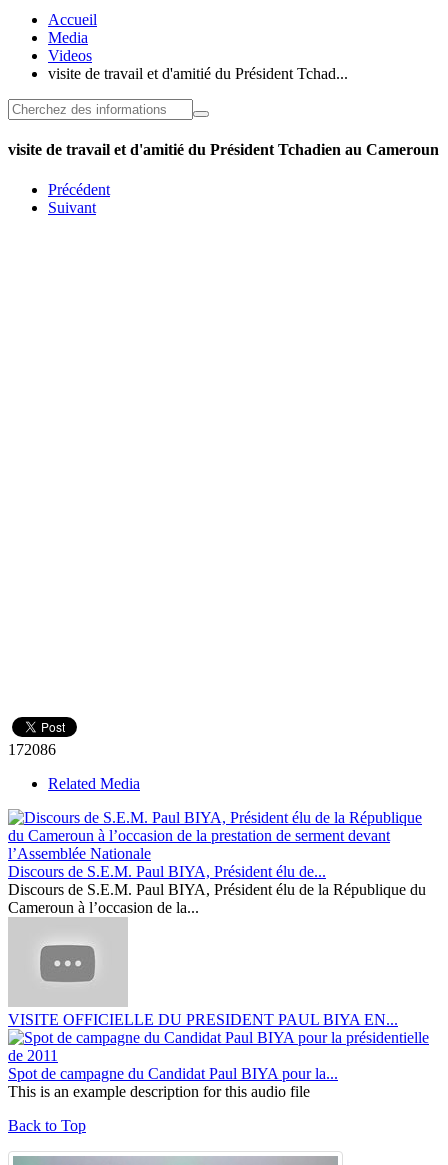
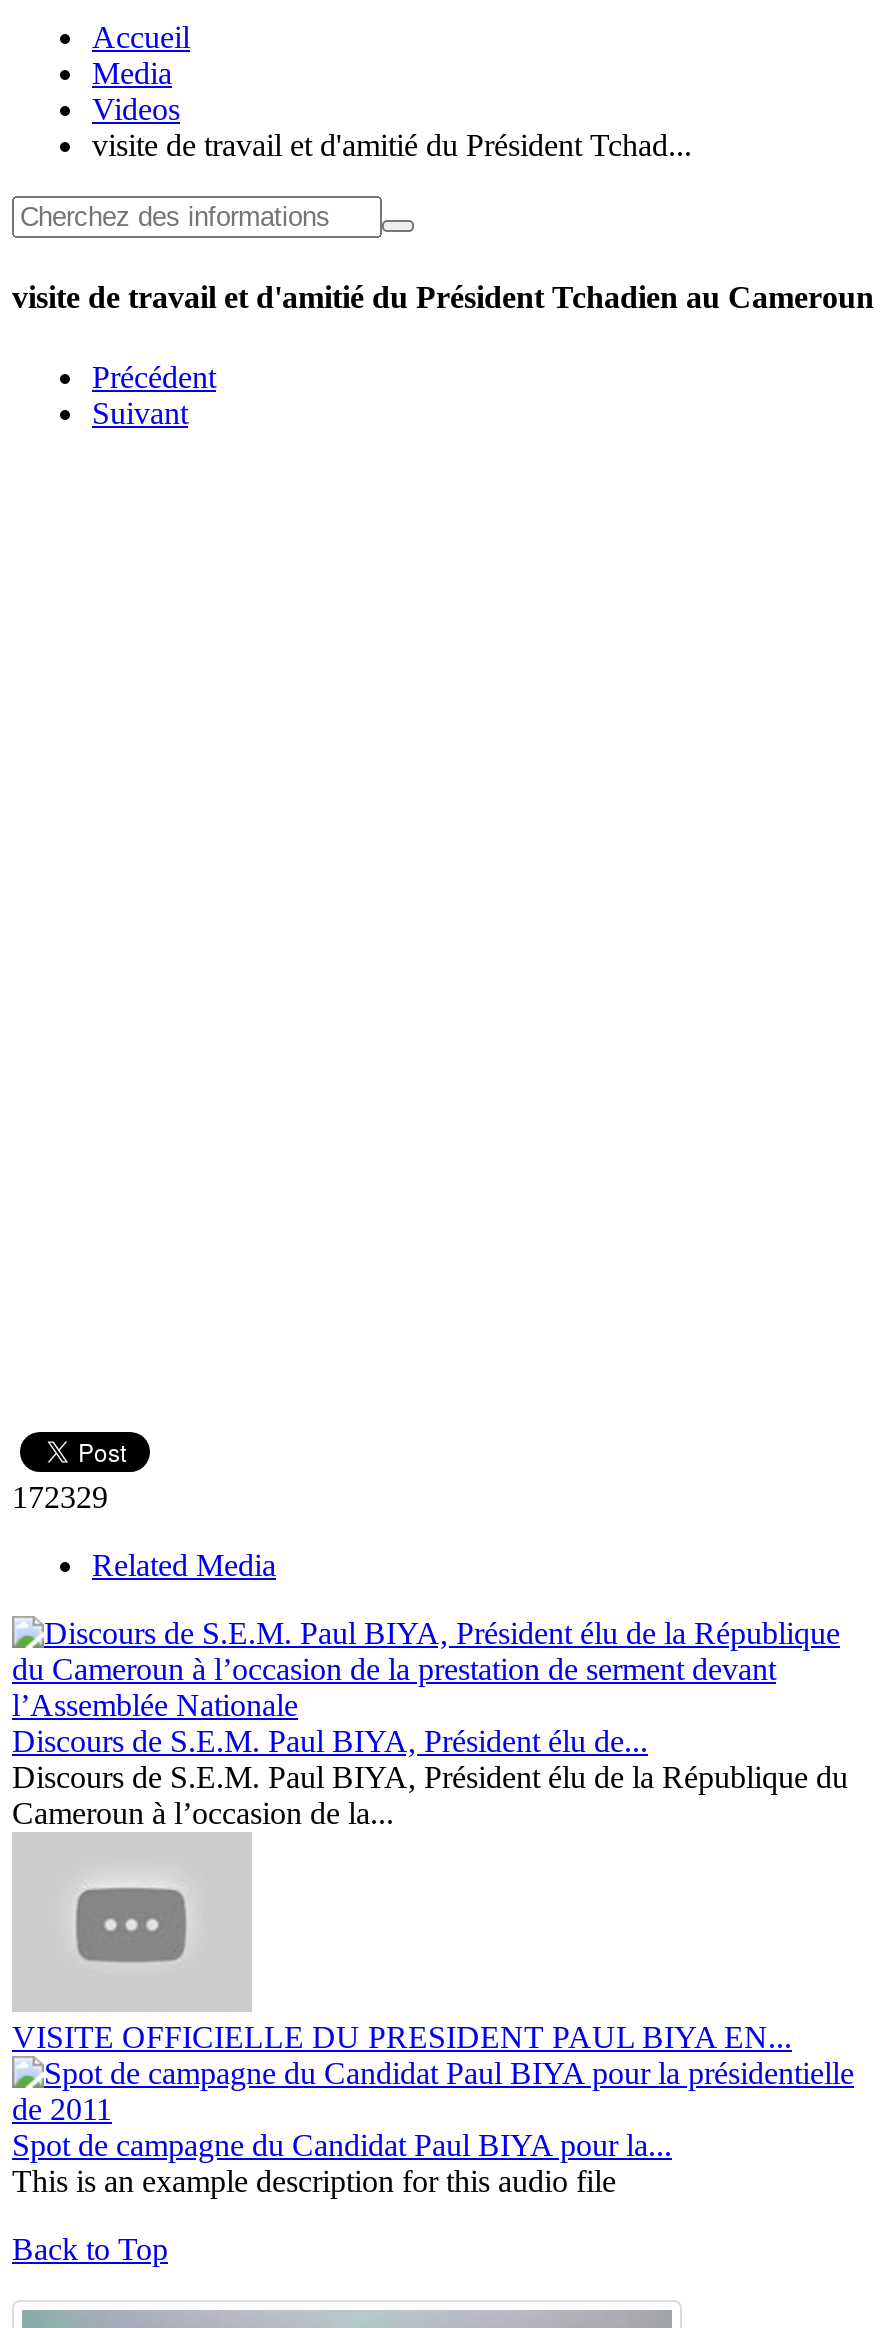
[8,740,56,757] 172086 -> [12,1479,108,1513] 172329

